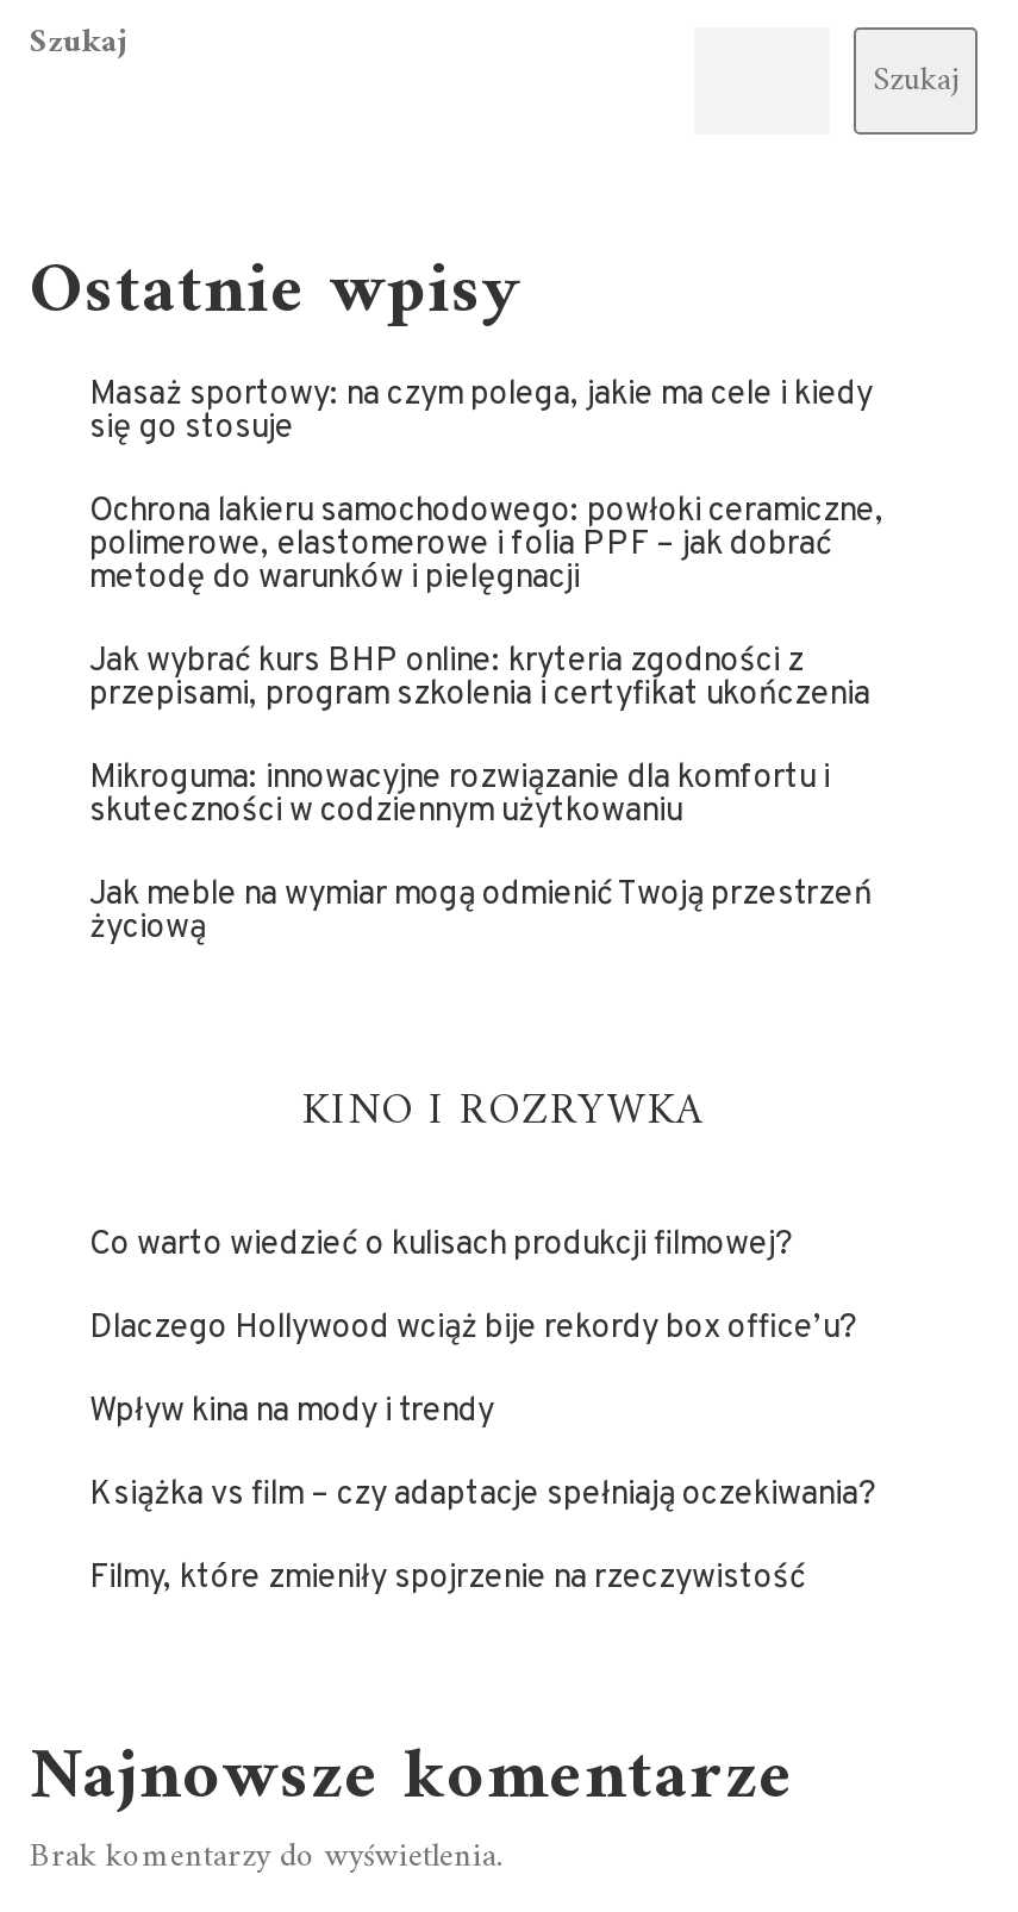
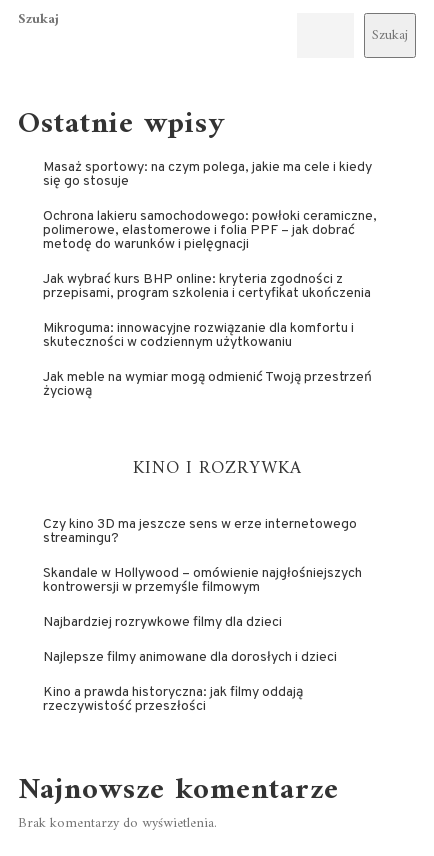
[89,1225,794,1266] Co warto wiedzieć o kulisach produkcji filmowej? -> [43,516,357,547] Czy kino 3D ma jeszcze sens w erze internetowego | streamingu?
[89,1308,858,1349] Dlaczego Hollywood wciąż bije rekordy box office’u? -> [43,565,362,596] Skandale w Hollywood – omówienie najgłośniejszych | kontrowersji w przemyśle filmowym
[89,1392,494,1432] Wpływ kina na mody i trendy -> [43,614,282,631] Najbardziej rozrywkowe filmy dla dzieci
[89,1475,878,1516] Książka vs film – czy adaptacje spełniają oczekiwania? -> [43,649,337,666] Najlepsze filmy animowane dla dorosłych i dzieci
[89,1558,806,1599] Filmy, które zmieniły spojrzenie na rzeczywistość -> [43,684,303,715] Kino a prawda historyczna: jak filmy oddają | rzeczywistość przeszłości

